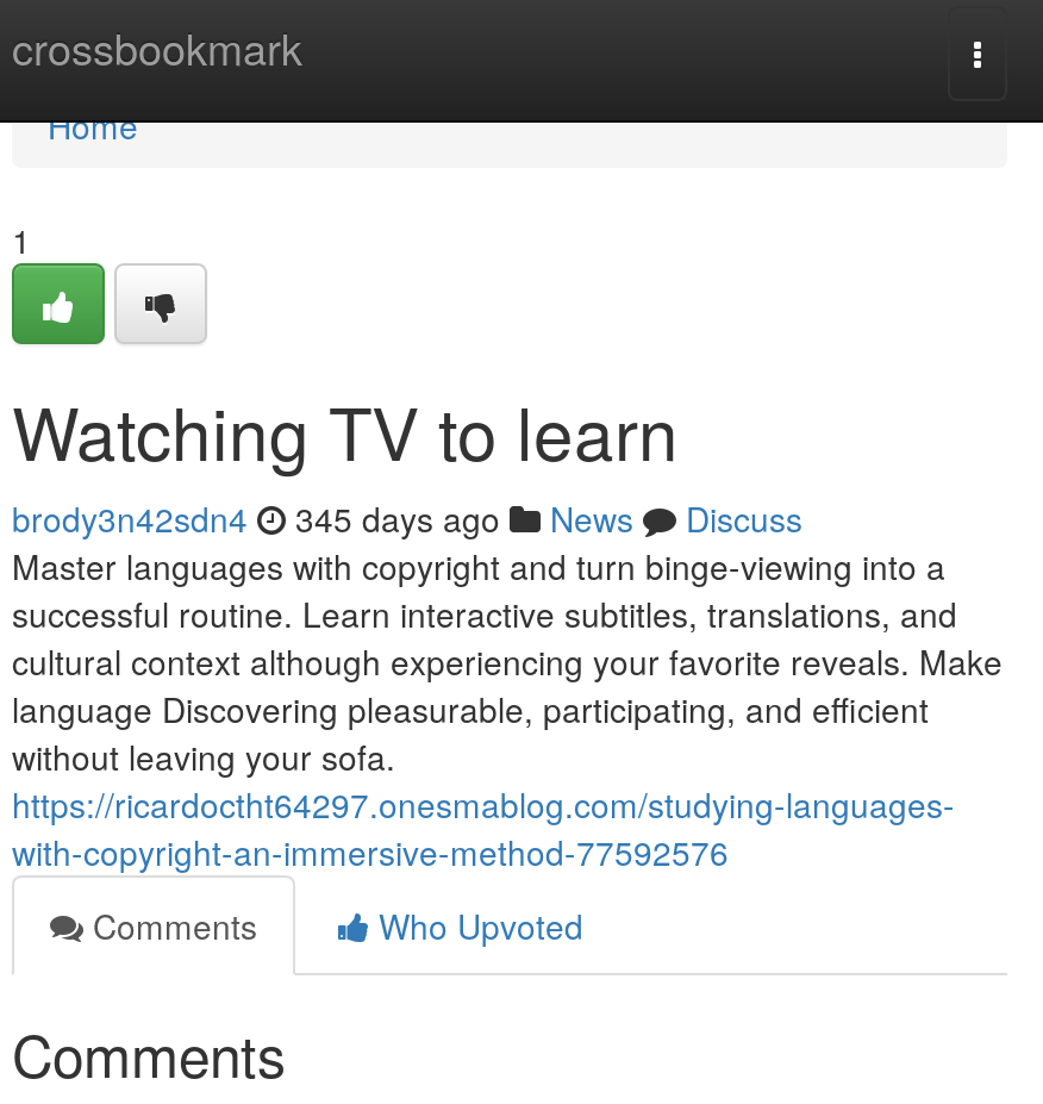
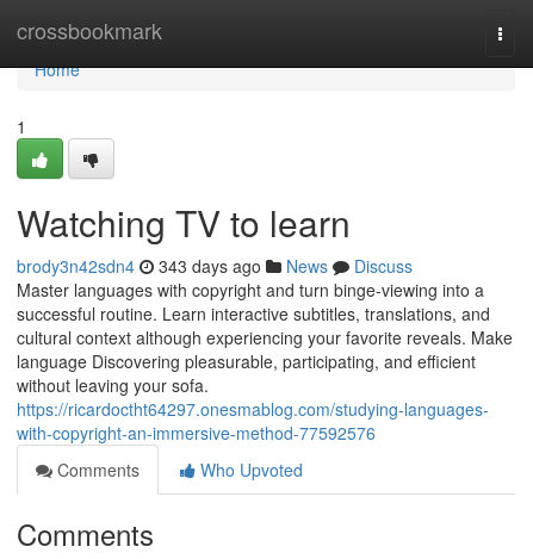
[12,494,802,542] brody3n42sdn4 345 days ago News Discuss -> [17,254,413,278] brody3n42sdn4 343 days ago News Discuss

